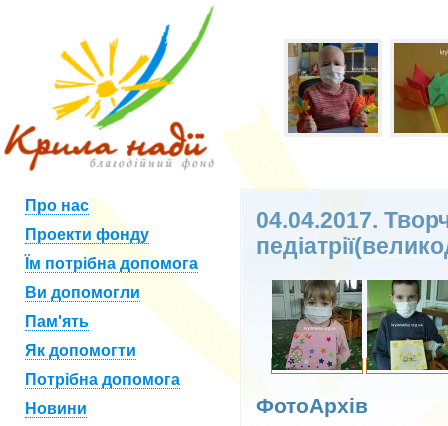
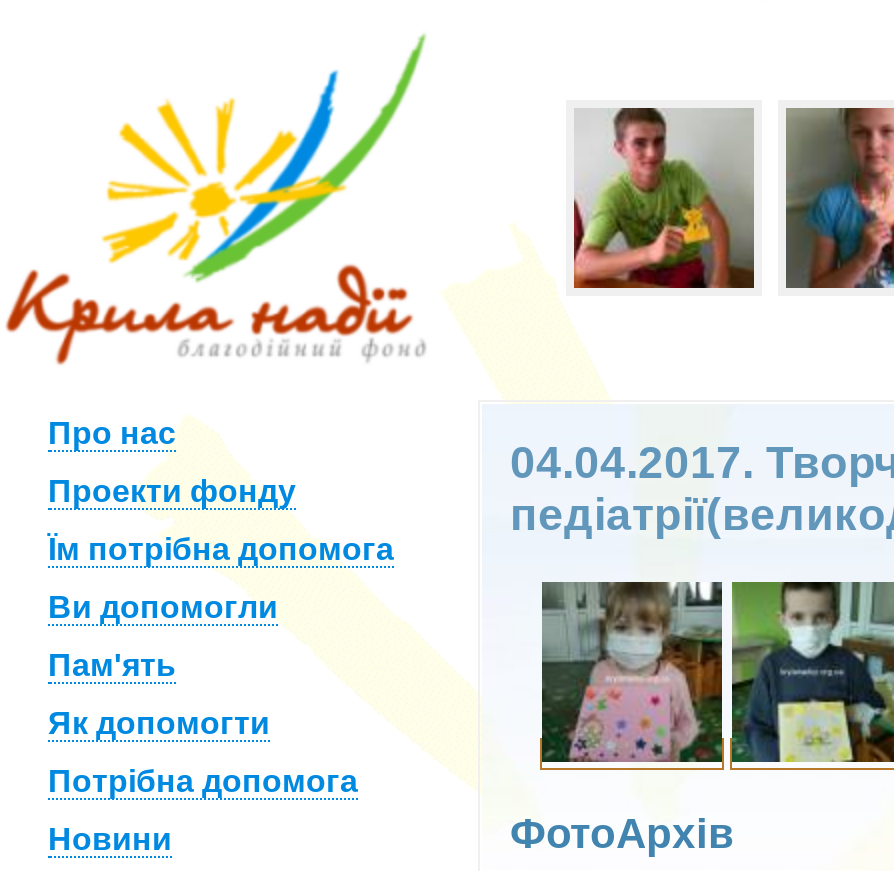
[287,42,379,134] [image] -> [572,106,756,290] [image]
[394,43,445,134] [image] -> [786,108,888,290] [image]

